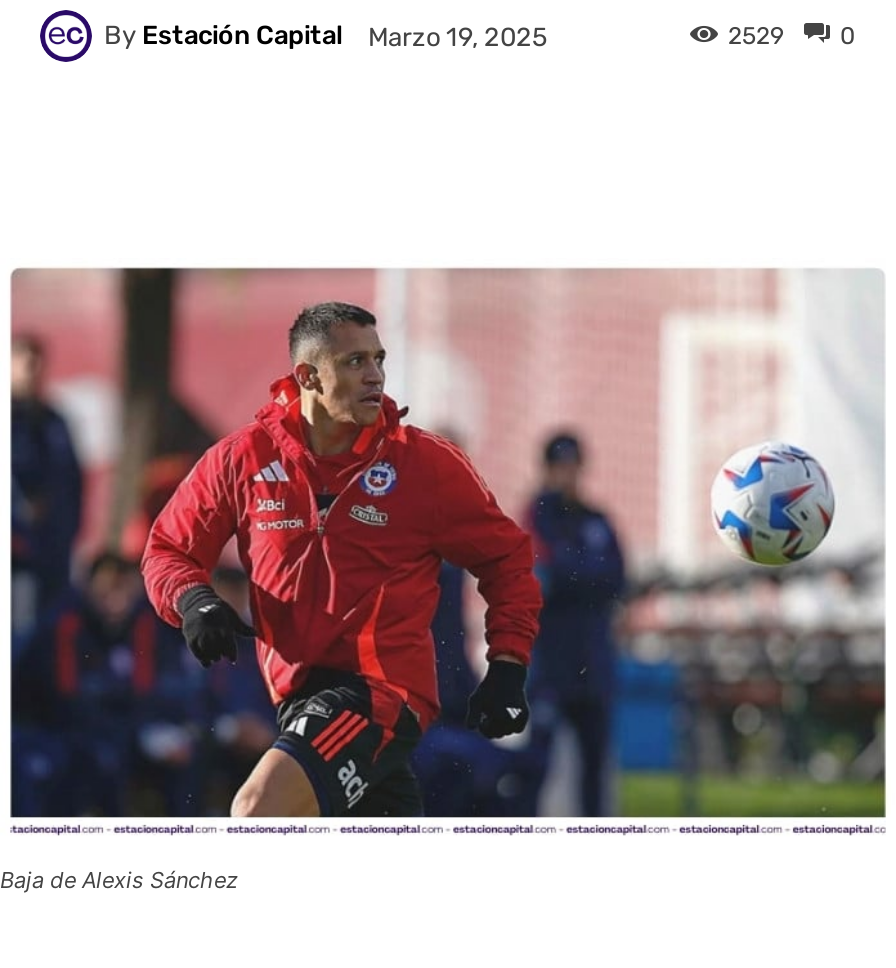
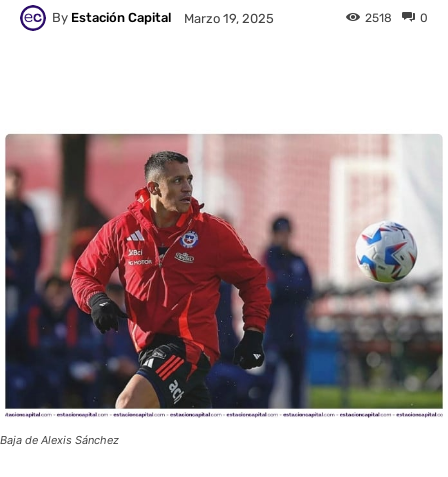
[728,22,856,50] 2529 0 -> [365,11,428,25] 2518 0

